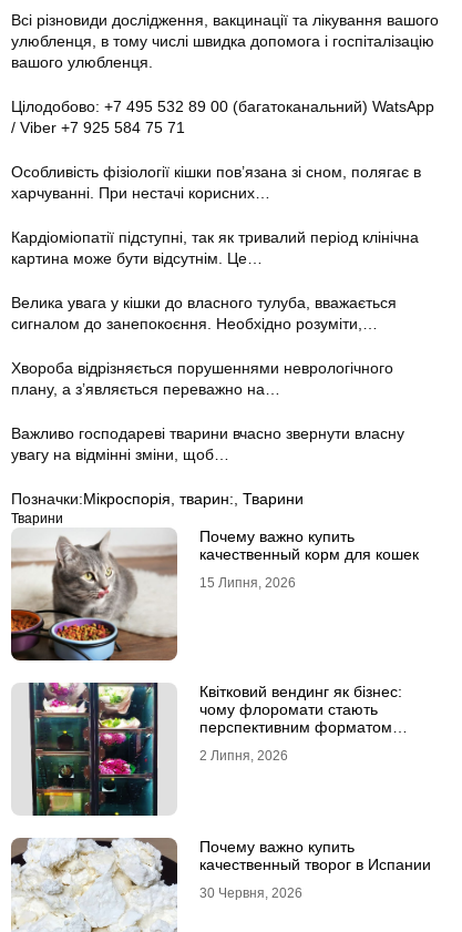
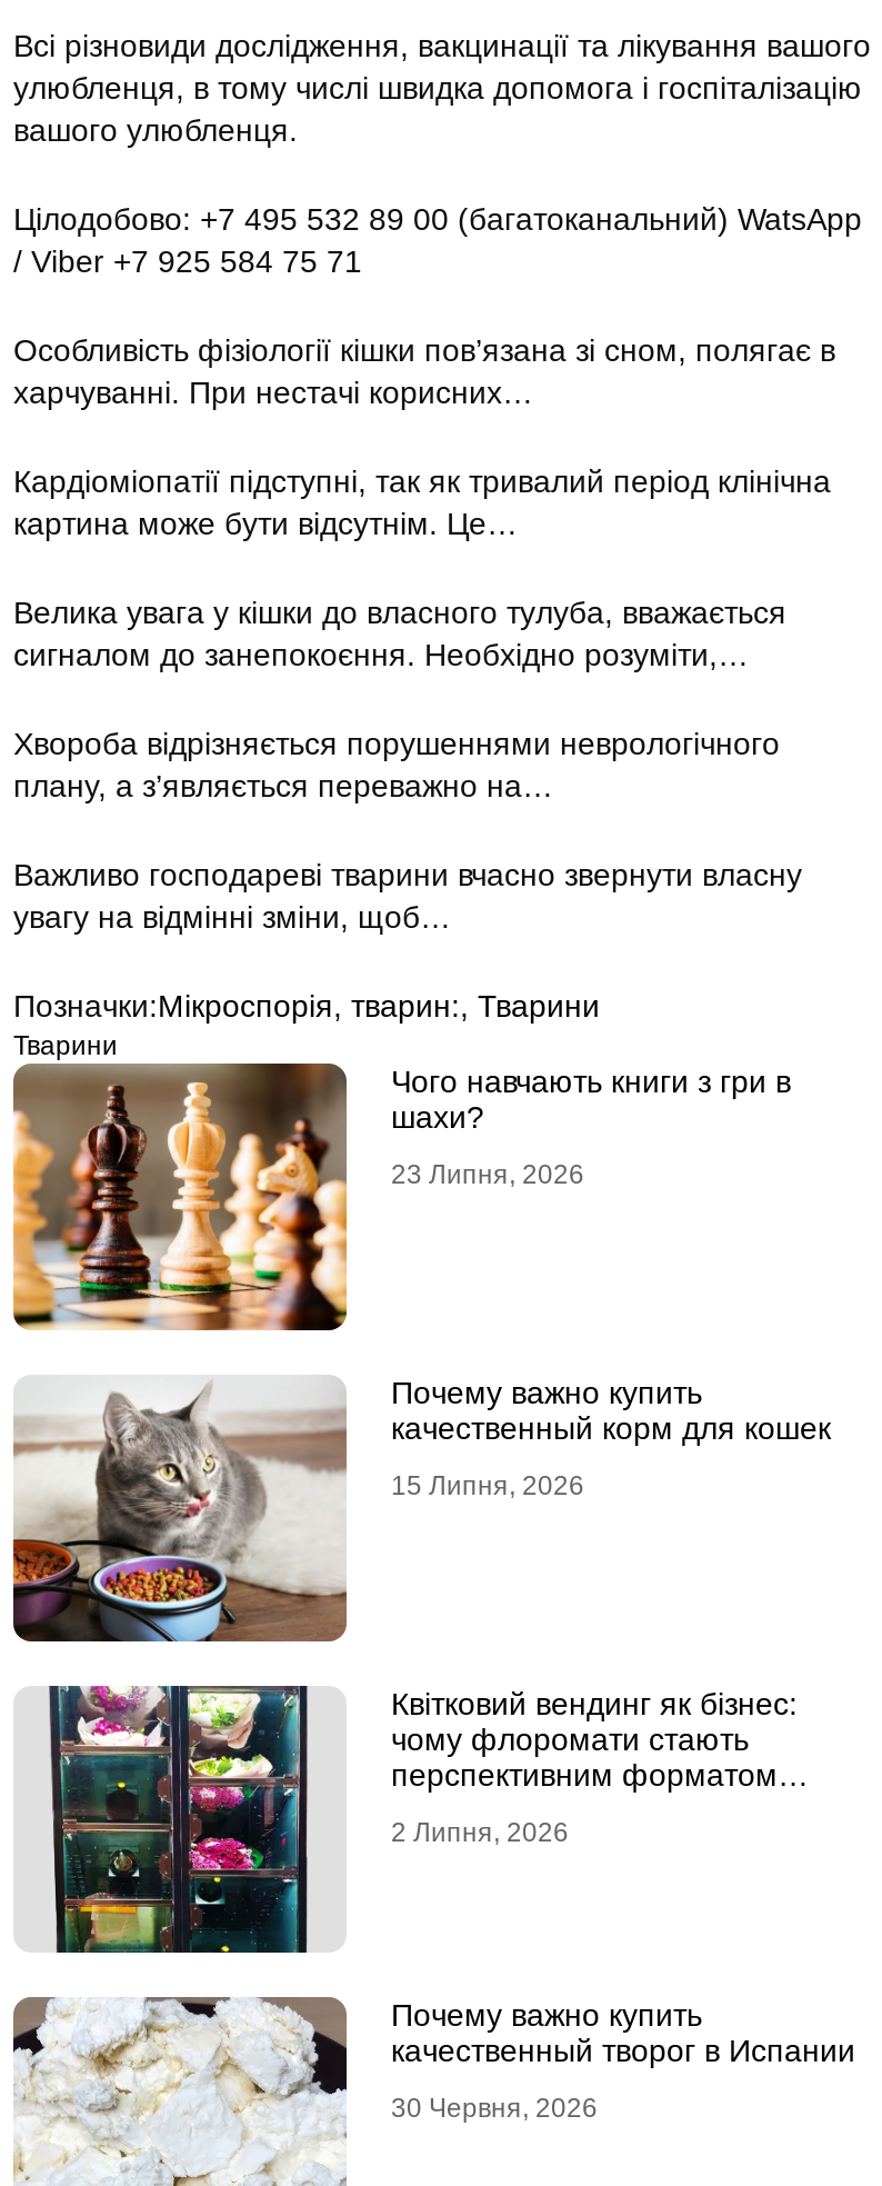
none -> [11,1061,791,1332] [image] | Чого навчають книги з гри в | шахи? | 23 Липня, 2026

